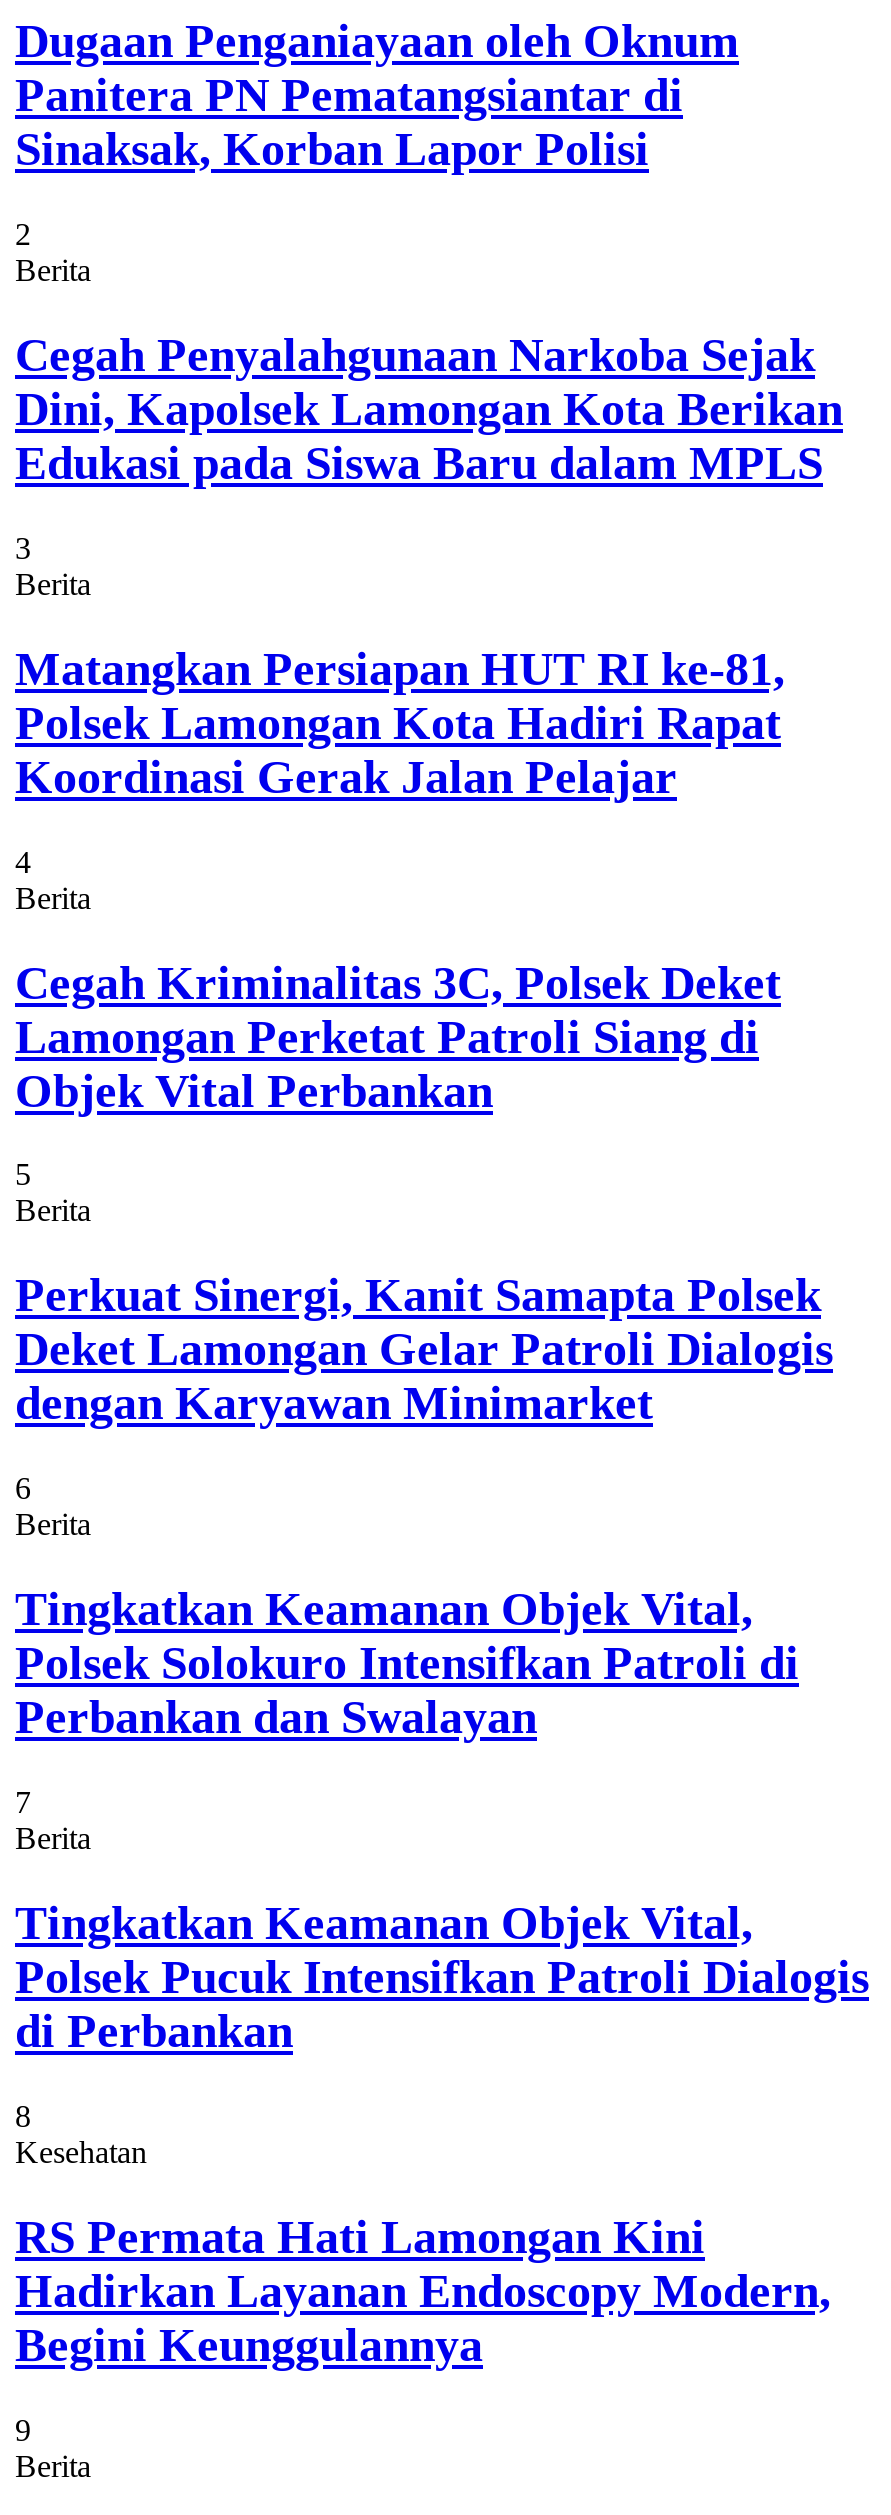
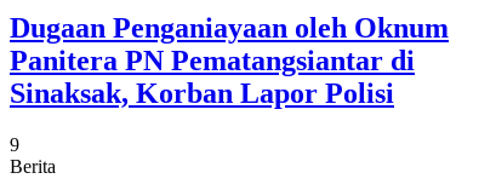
[15,217,869,2371] 2 | Berita | Cegah Penyalahgunaan Narkoba Sejak | Dini, Kapolsek Lamongan Kota Berikan | Edukasi pada Siswa Baru dalam MPLS | 3 | Berita | Matangkan Persiapan HUT RI ke-81, | Polsek Lamongan Kota Hadiri Rapat | Koordinasi Gerak Jalan Pelajar | 4 | Berita | Cegah Kriminalitas 3C, Polsek Deket | Lamongan Perketat Patroli Siang di | Objek Vital Perbankan | 5 | Berita | Perkuat Sinergi, Kanit Samapta Polsek | Deket Lamongan Gelar Patroli Dialogis | dengan Karyawan Minimarket | 6 | Berita | Tingkatkan Keamanan Objek Vital, | Polsek Solokuro Intensifkan Patroli di | Perbankan dan Swalayan | 7 | Berita | Tingkatkan Keamanan Objek Vital, | Polsek Pucuk Intensifkan Patroli Dialogis | di Perbankan | 8 | Kesehatan | RS Permata Hati Lamongan Kini | Hadirkan Layanan Endoscopy Modern, | Begini Keunggulannya -> none

